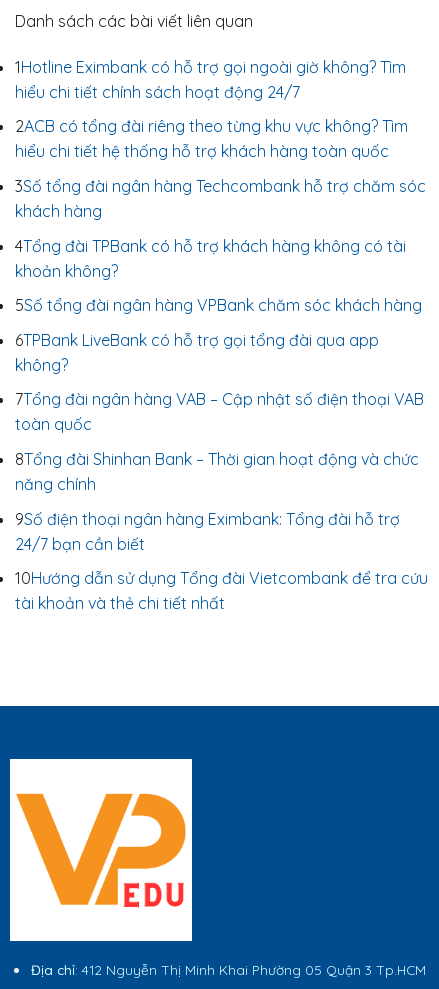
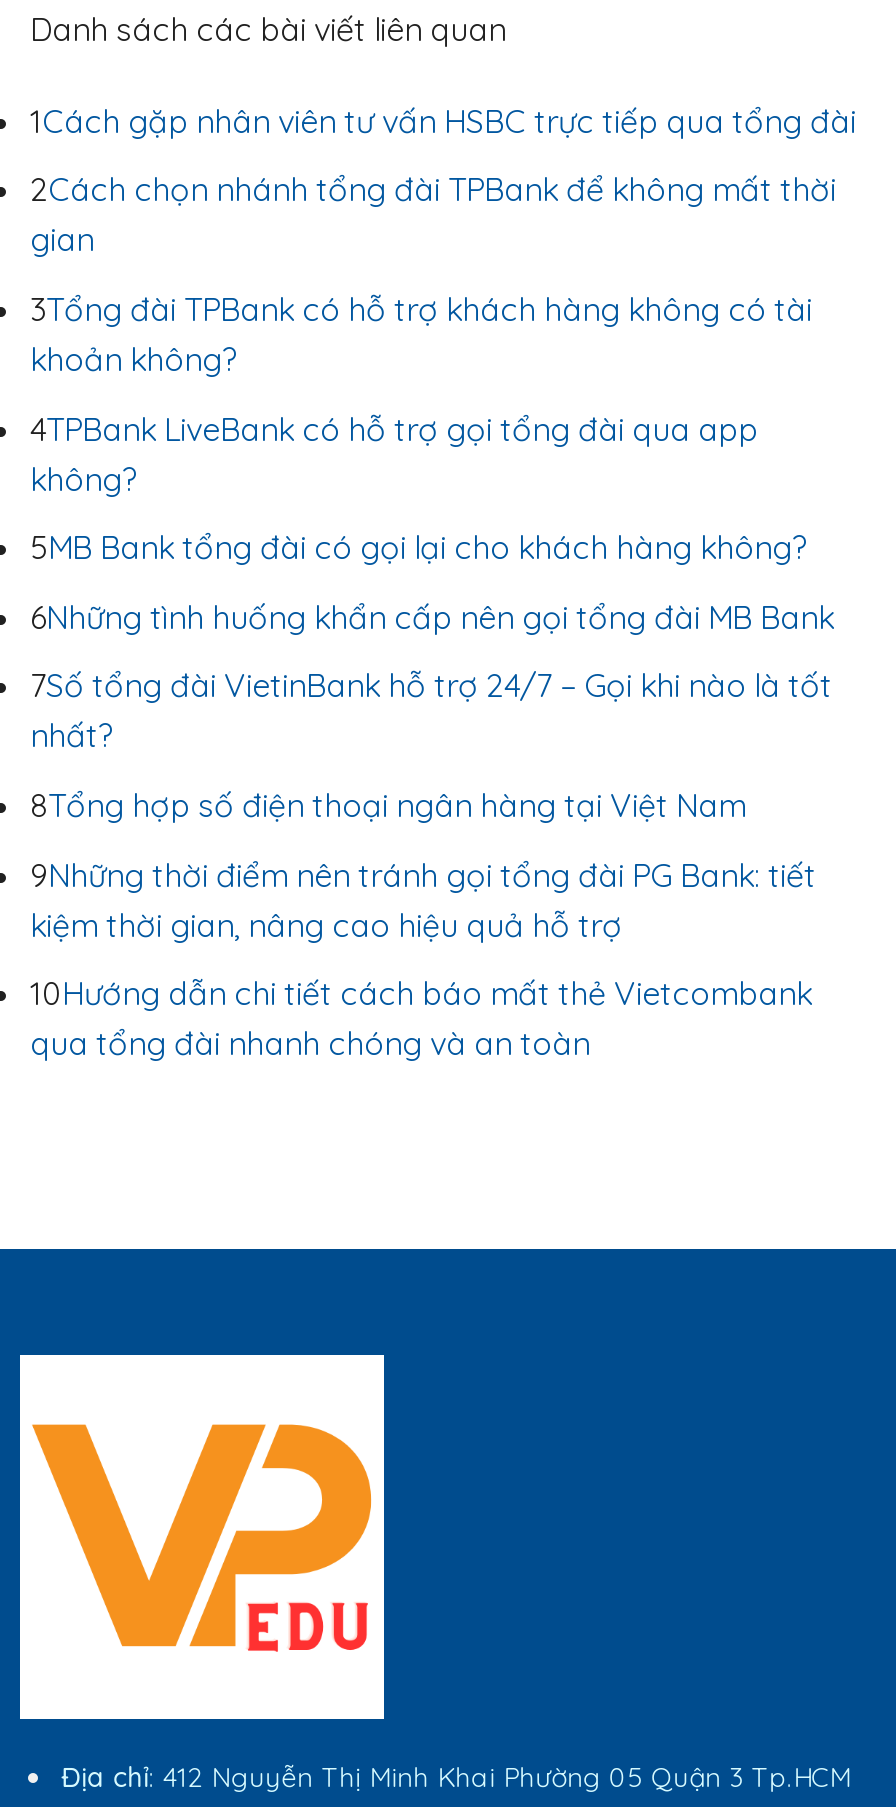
[15,57,426,256] 1Hotline Eximbank có hỗ trợ gọi ngoài giờ không? Tìm | hiểu chi tiết chính sách hoạt động 24/7 | 2ACB có tổng đài riêng theo từng khu vực không? Tìm | hiểu chi tiết hệ thống hỗ trợ khách hàng toàn quốc | 3Số tổng đài ngân hàng Techcombank hỗ trợ chăm sóc | khách hàng | 4Tổng đài TPBank có hỗ trợ khách hàng không có tài -> [30,101,856,329] 1Cách gặp nhân viên tư vấn HSBC trực tiếp qua tổng đài | 2Cách chọn nhánh tổng đài TPBank để không mất thời | gian | 3Tổng đài TPBank có hỗ trợ khách hàng không có tài
[15,295,422,350] 5Số tổng đài ngân hàng VPBank chăm sóc khách hàng | 6TPBank LiveBank có hỗ trợ gọi tổng đài qua app -> [30,408,758,448] 4TPBank LiveBank có hỗ trợ gọi tổng đài qua app
moved [15,355,68,375] -> [30,458,136,498]: không?
[15,389,428,613] 7Tổng đài ngân hàng VAB – Cập nhật số điện thoại VAB | toàn quốc | 8Tổng đài Shinhan Bank – Thời gian hoạt động và chức | năng chính | 9Số điện thoại ngân hàng Eximbank: Tổng đài hỗ trợ | 24/7 bạn cần biết | 10Hướng dẫn sử dụng Tổng đài Vietcombank để tra cứu | tài khoản và thẻ chi tiết nhất -> [30,527,834,1063] 5MB Bank tổng đài có gọi lại cho khách hàng không? | 6Những tình huống khẩn cấp nên gọi tổng đài MB Bank | 7Số tổng đài VietinBank hỗ trợ 24/7 – Gọi khi nào là tốt | nhất? | 8Tổng hợp số điện thoại ngân hàng tại Việt Nam | 9Những thời điểm nên tránh gọi tổng đài PG Bank: tiết | kiệm thời gian, nâng cao hiệu quả hỗ trợ | 10Hướng dẫn chi tiết cách báo mất thẻ Vietcombank | qua tổng đài nhanh chóng và an toàn

